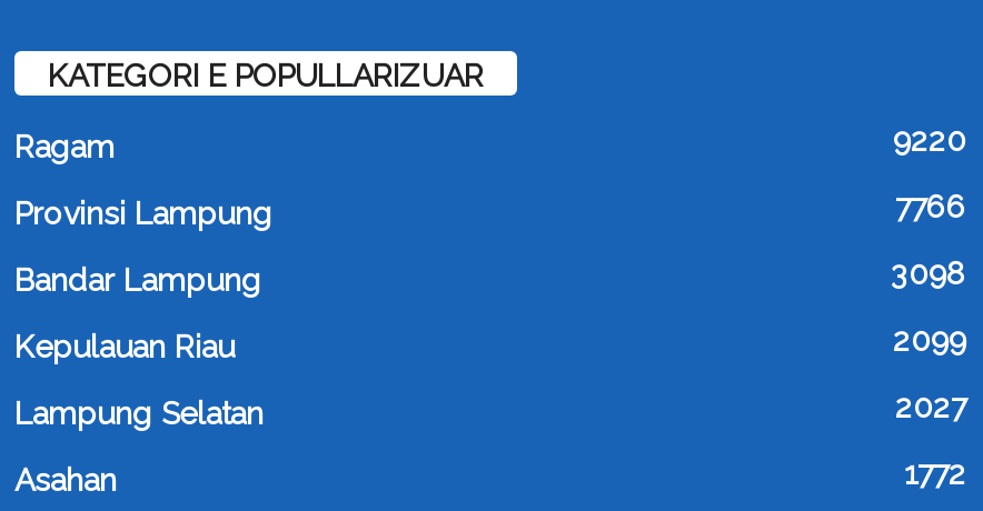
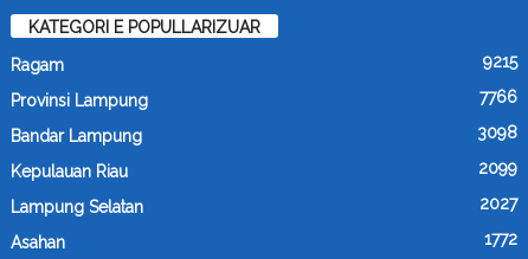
[893,122,966,158] 9220 -> [483,51,517,70] 9215

